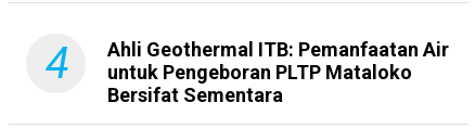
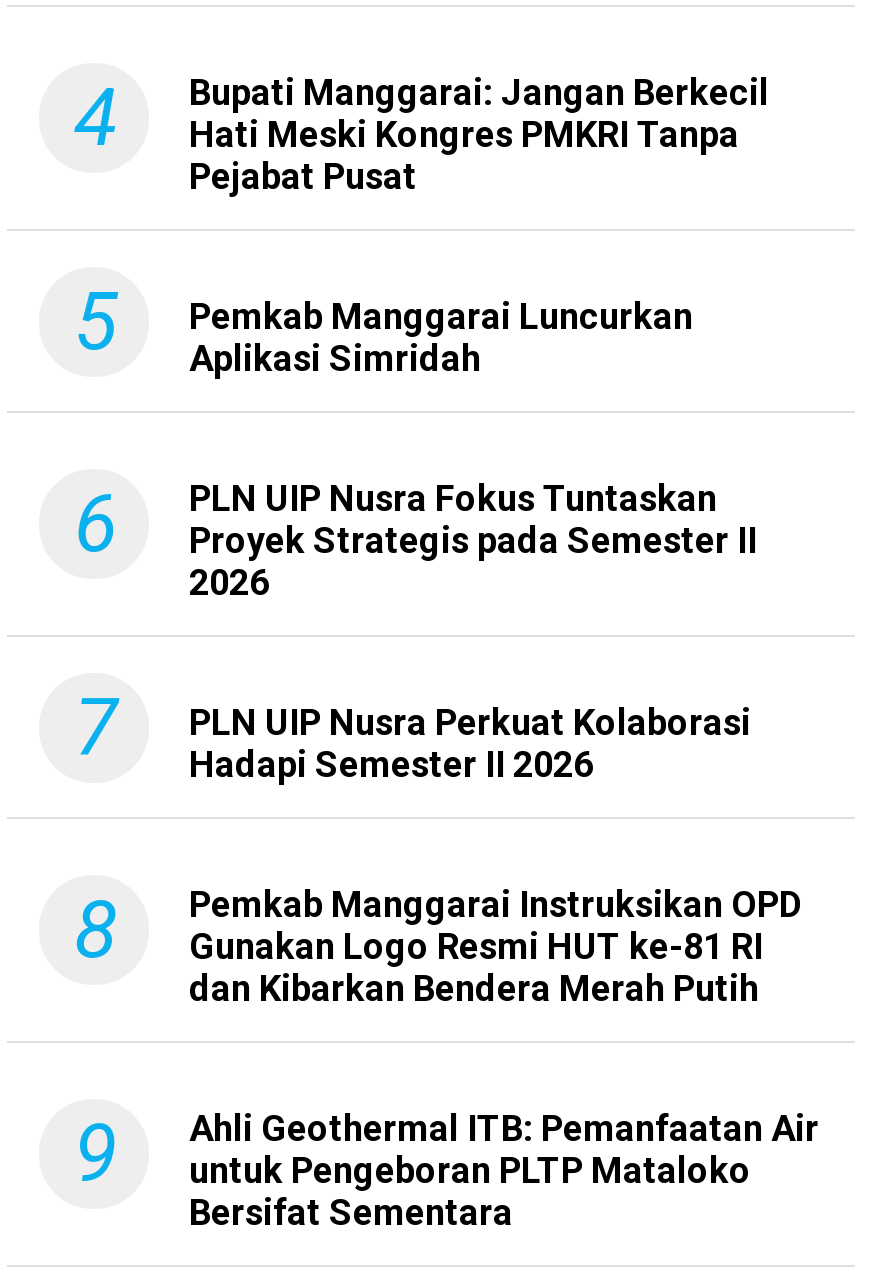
none -> [74,72,801,1202] Bupati Manggarai: Jangan Berkecil | Hati Meski Kongres PMKRI Tanpa | Pejabat Pusat | 5 | Pemkab Manggarai Luncurkan | Aplikasi Simridah | 6 | PLN UIP Nusra Fokus Tuntaskan | Proyek Strategis pada Semester II | 2026 | 7 | PLN UIP Nusra Perkuat Kolaborasi | Hadapi Semester II 2026 | 8 | Pemkab Manggarai Instruksikan OPD | Gunakan Logo Resmi HUT ke-81 RI | dan Kibarkan Bendera Merah Putih | 9

